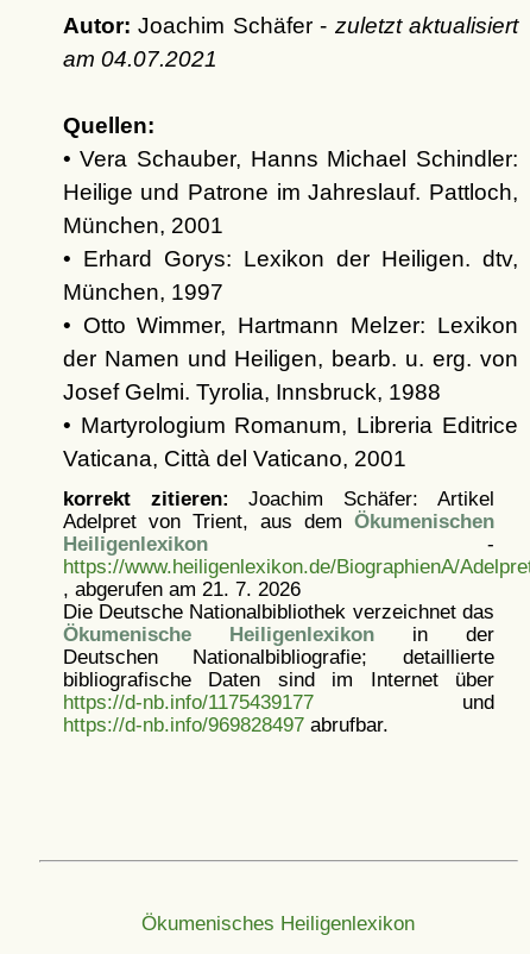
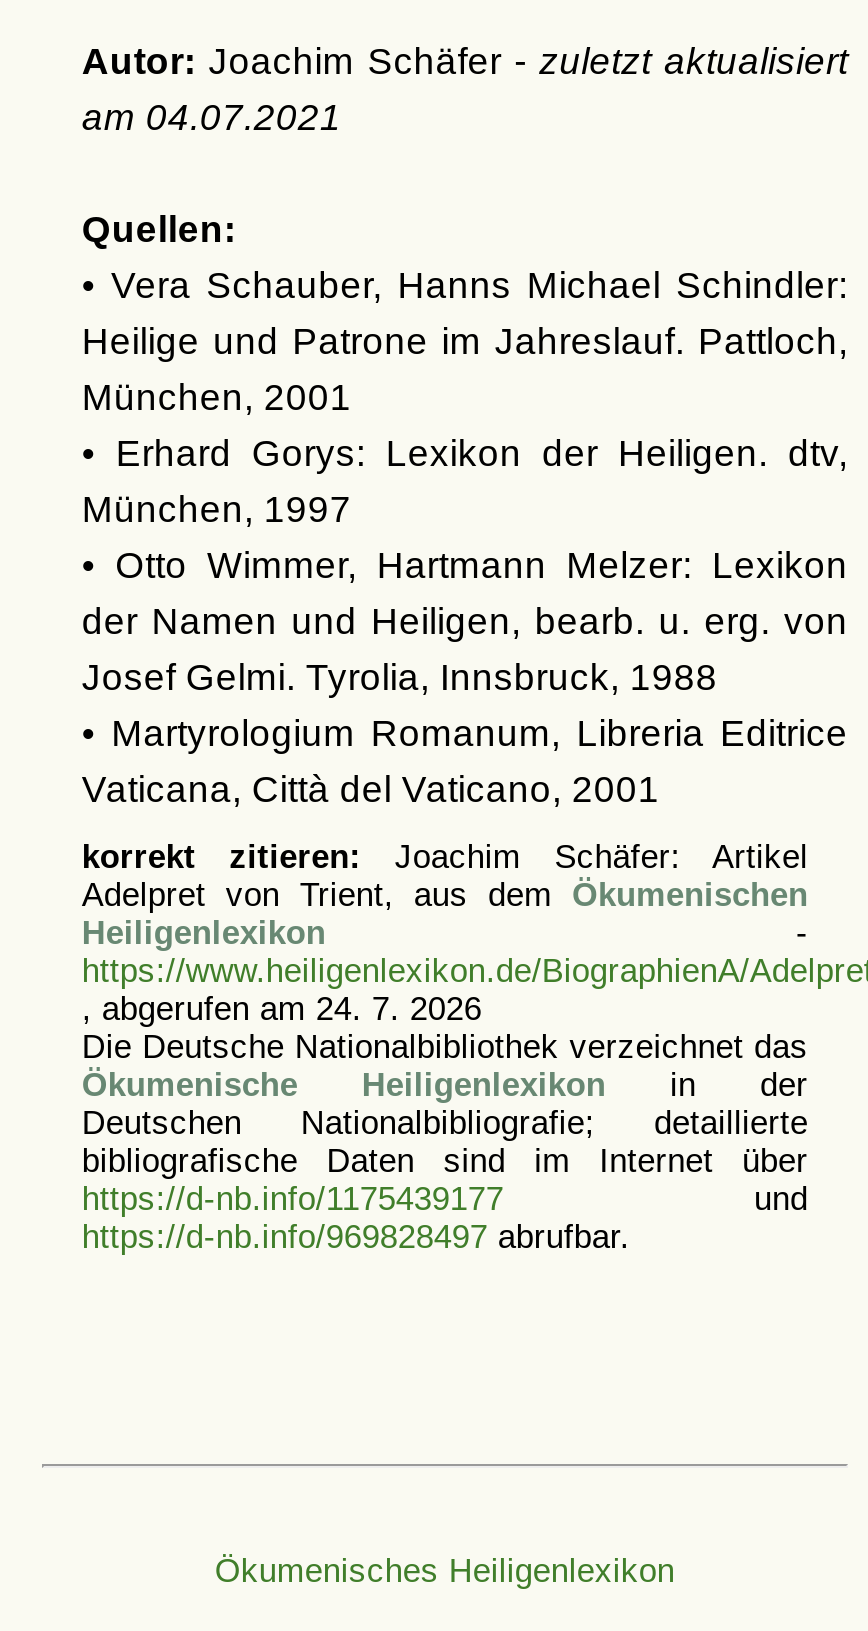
[63,578,300,600] , abgerufen am 21. 7. 2026 -> [82,990,482,1026] , abgerufen am 24. 7. 2026

